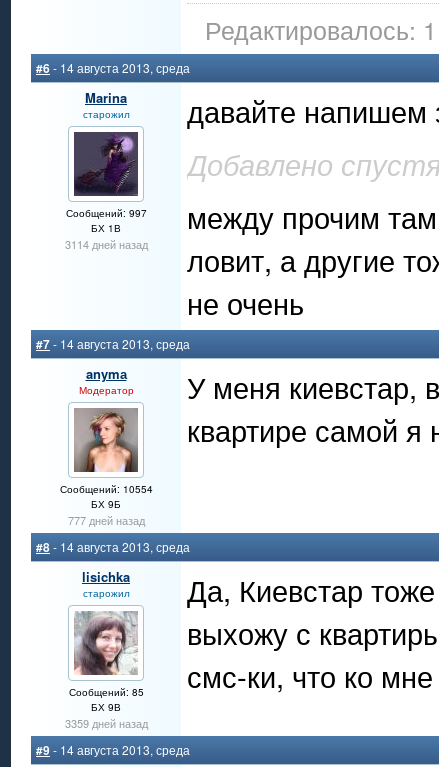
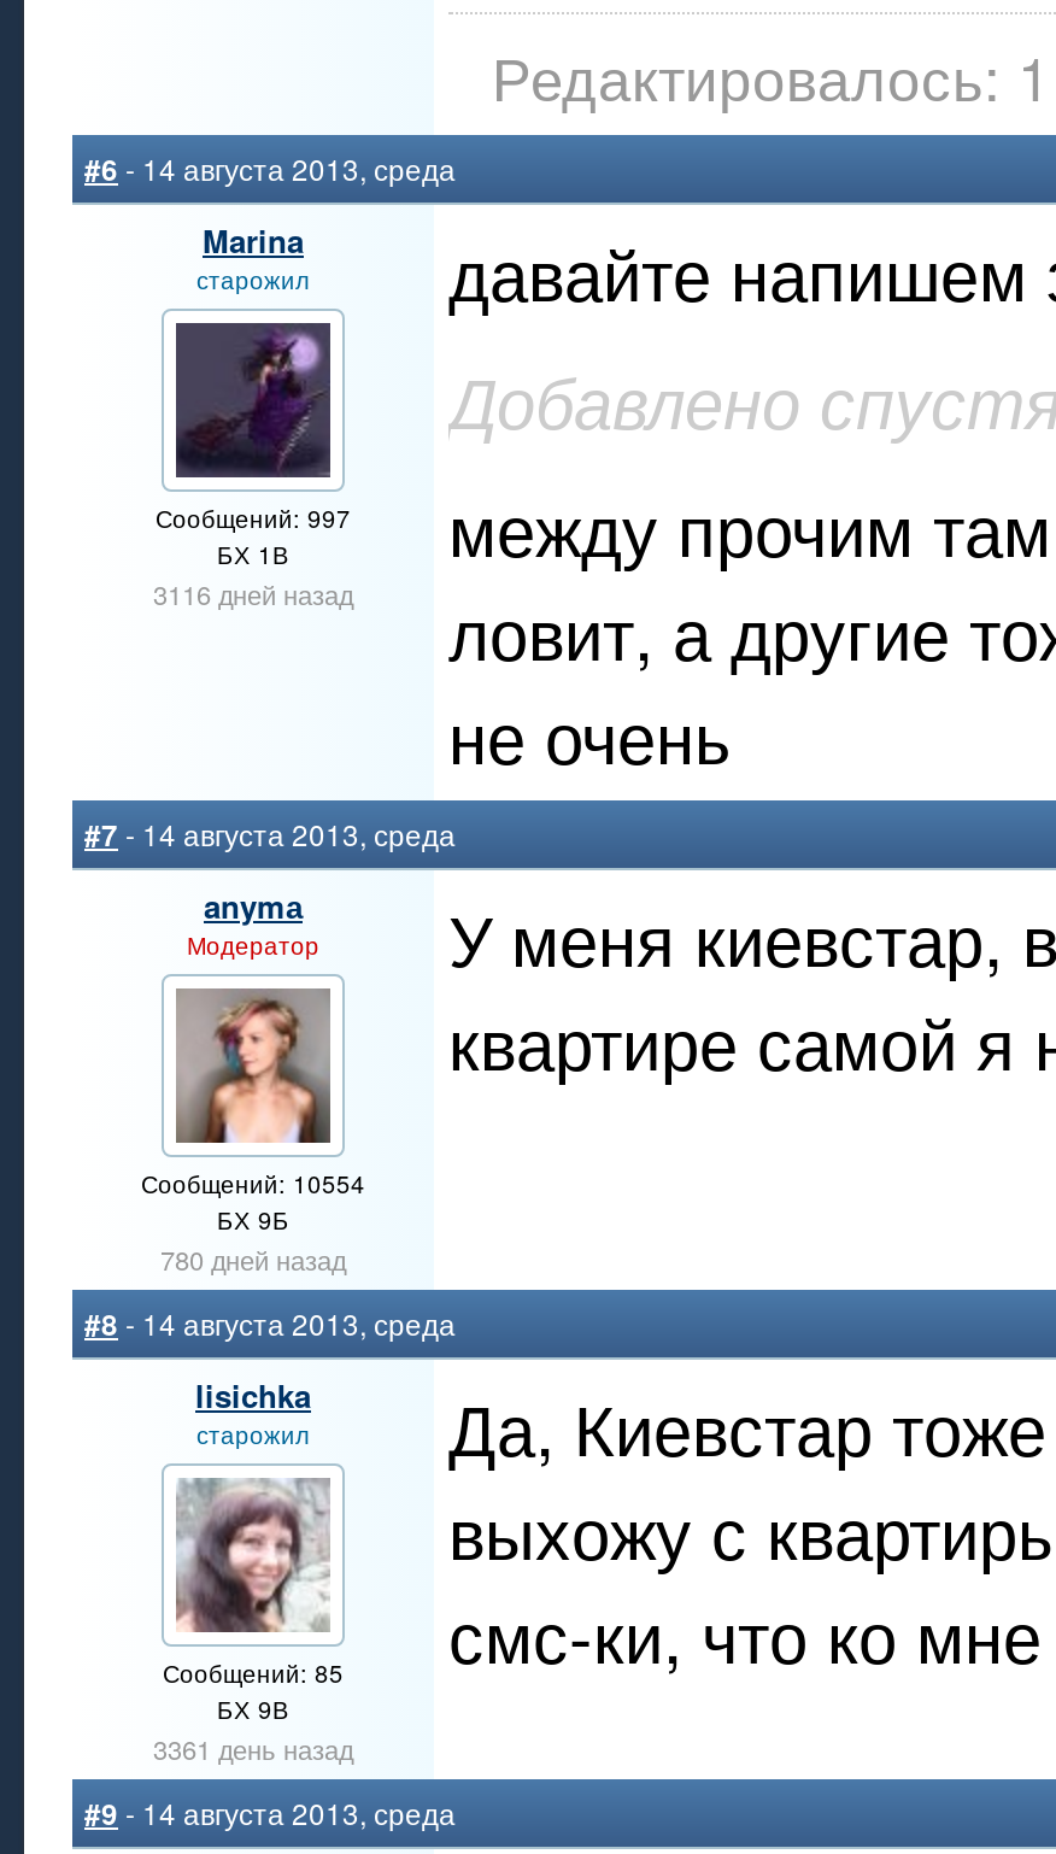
[64,236,147,252] 3114 дней назад -> [153,574,353,612] 3116 дней назад
[67,512,144,528] 777 дней назад -> [160,1239,346,1278] 780 дней назад
[64,715,147,731] 3359 дней назад -> [153,1729,353,1767] 3361 день назад

